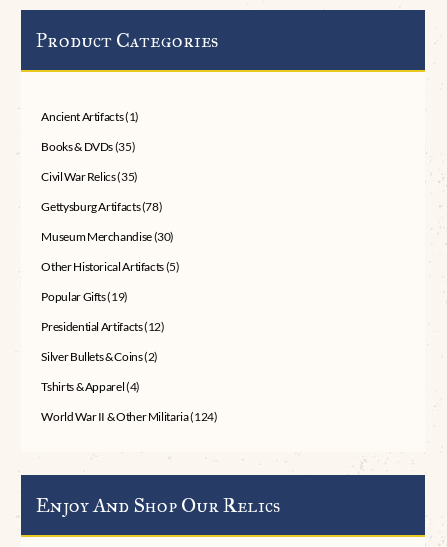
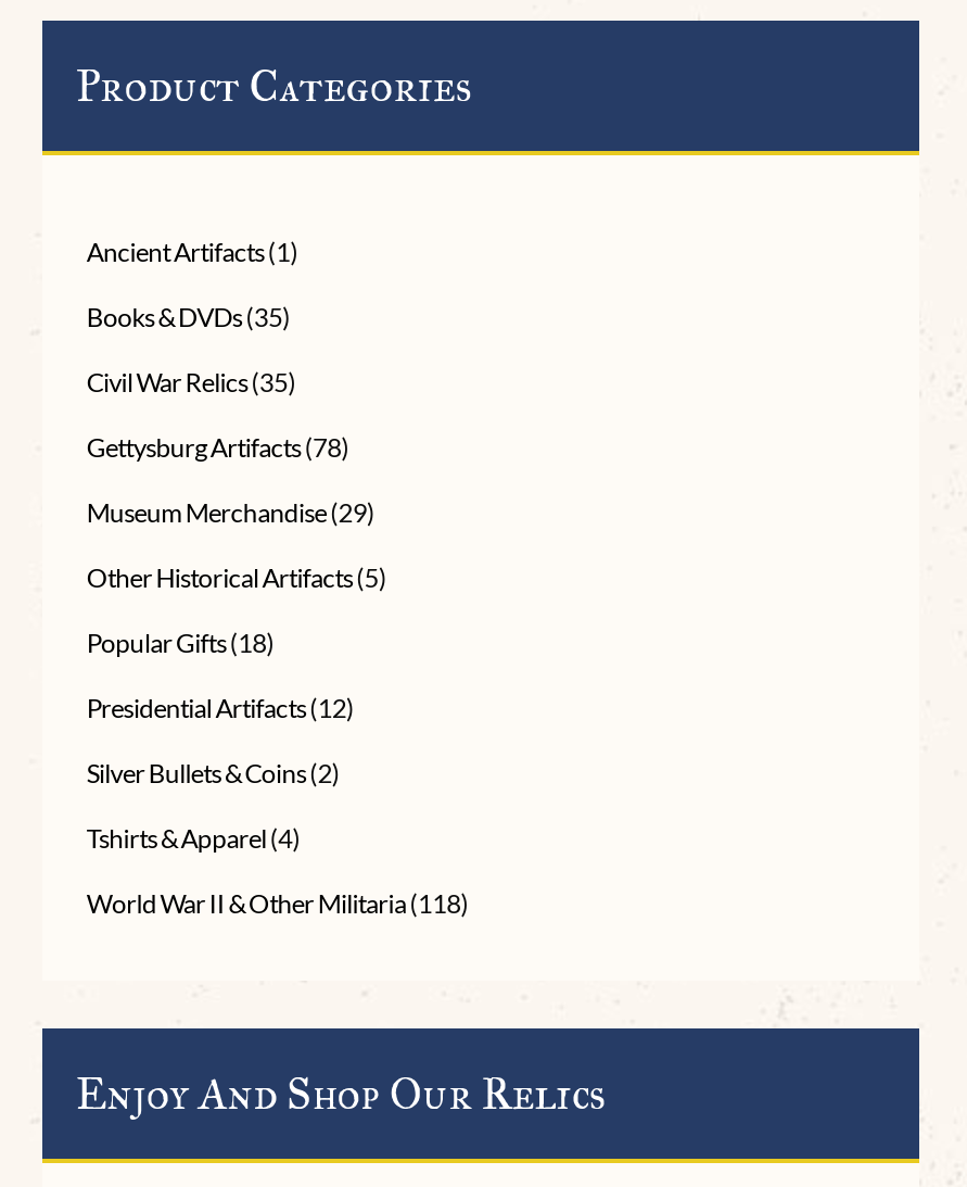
[41,229,174,244] Museum Merchandise (30) -> [87,497,375,529] Museum Merchandise (29)
[41,289,128,304] Popular Gifts (19) -> [87,627,274,660] Popular Gifts (18)
[41,409,217,424] World War II & Other Militaria (124) -> [87,888,469,920] World War II & Other Militaria (118)

